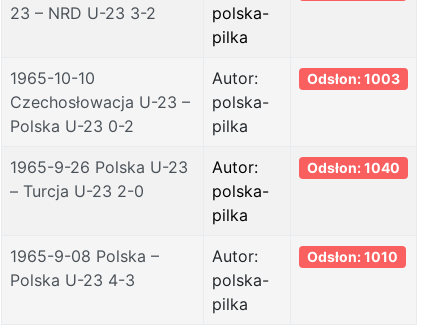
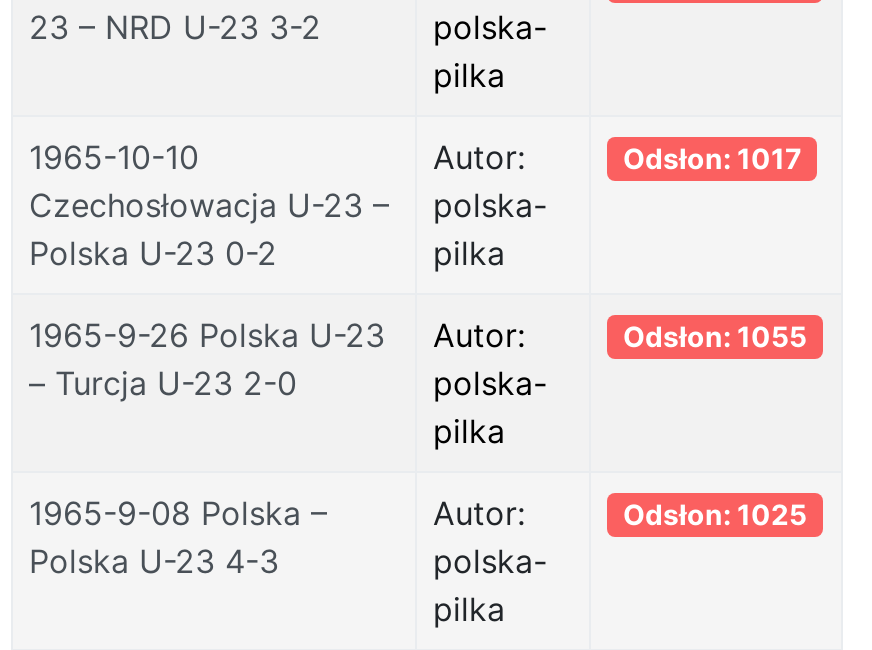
[307,70,400,87] Odsłon: 1003 -> [623,141,801,175] Odsłon: 1017
[307,159,400,176] Odsłon: 1040 -> [623,319,807,353] Odsłon: 1055
[307,248,398,265] Odsłon: 1010 -> [623,497,807,531] Odsłon: 1025

